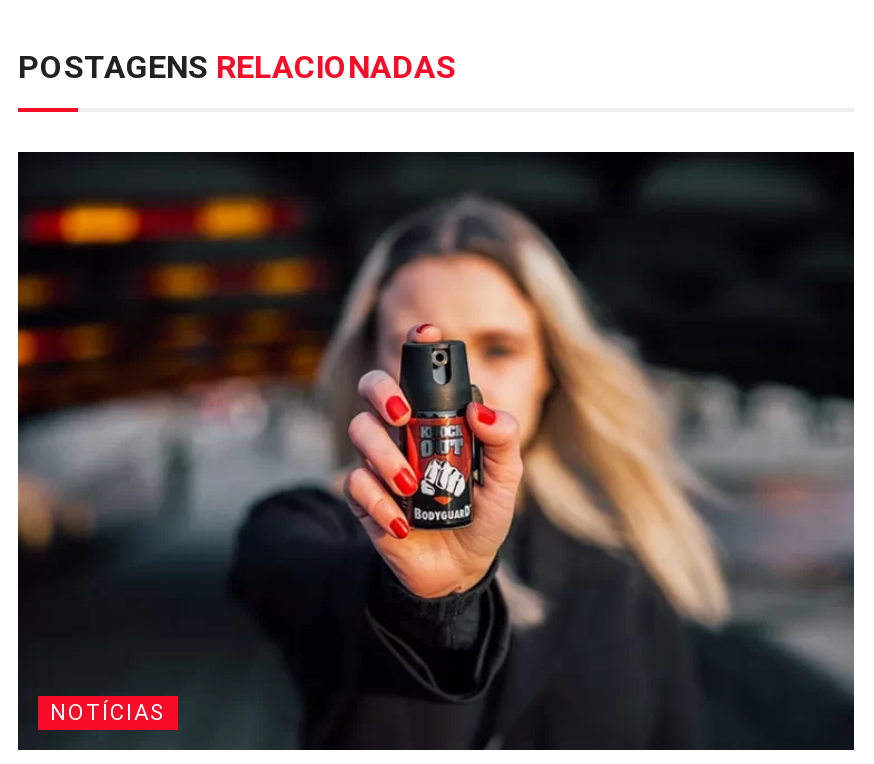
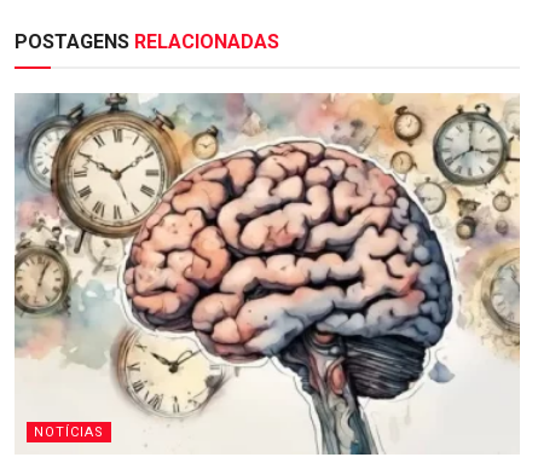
[16,150,856,752] [image] -> [13,92,521,456] [image]

